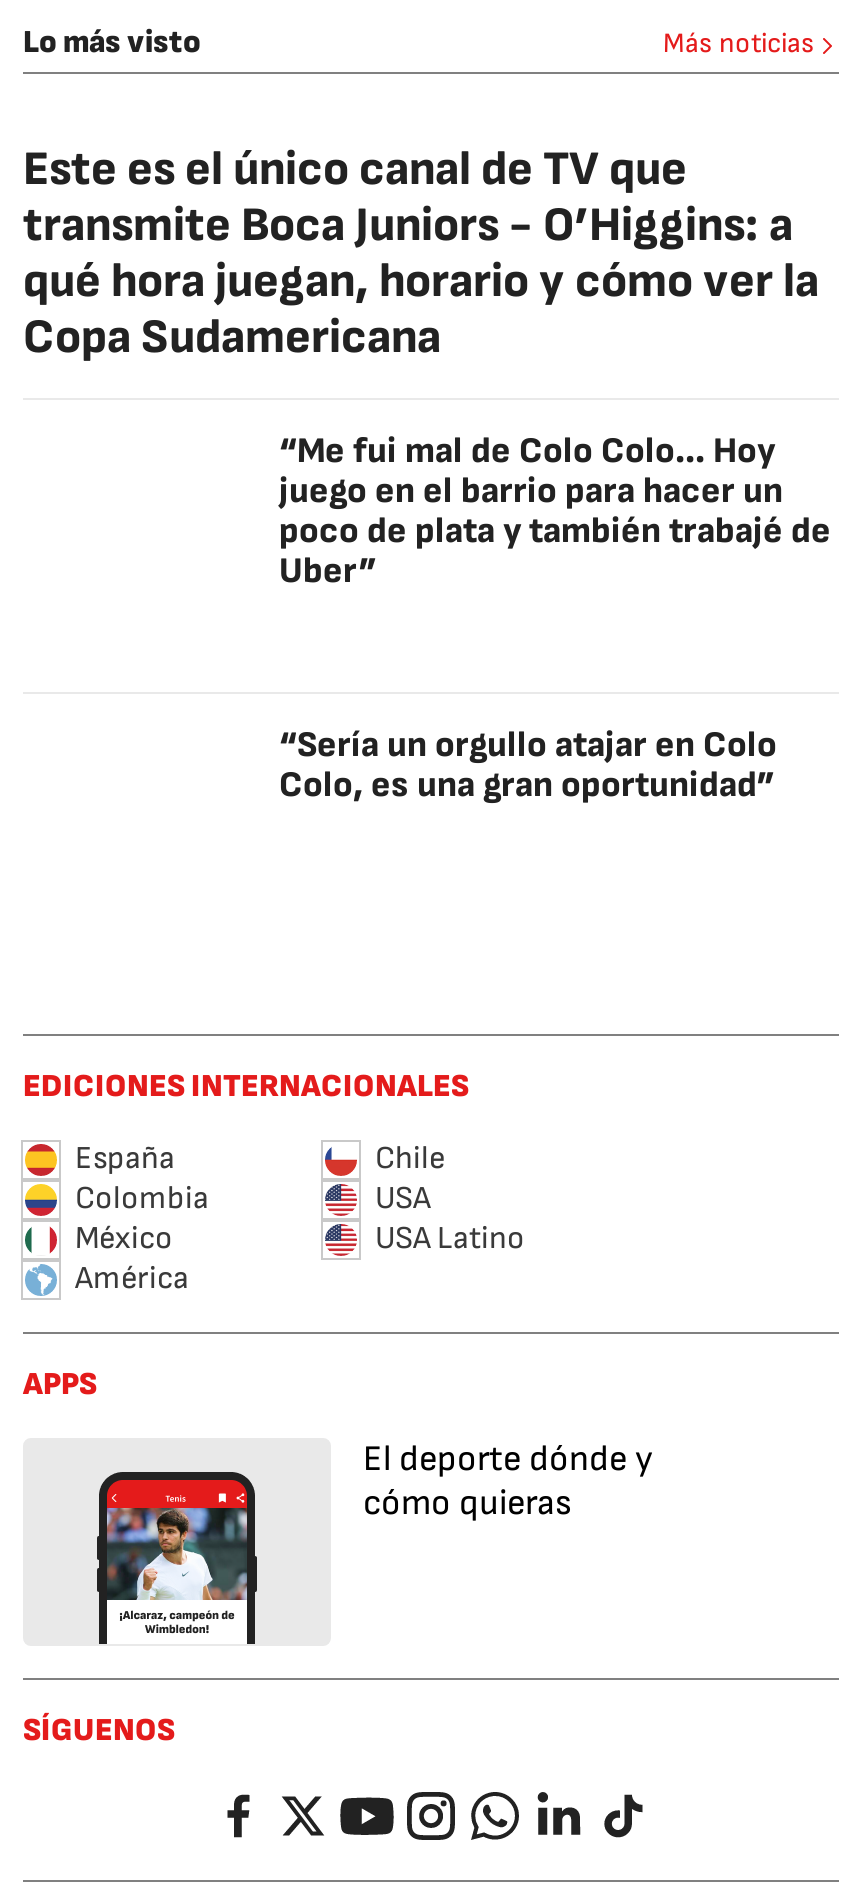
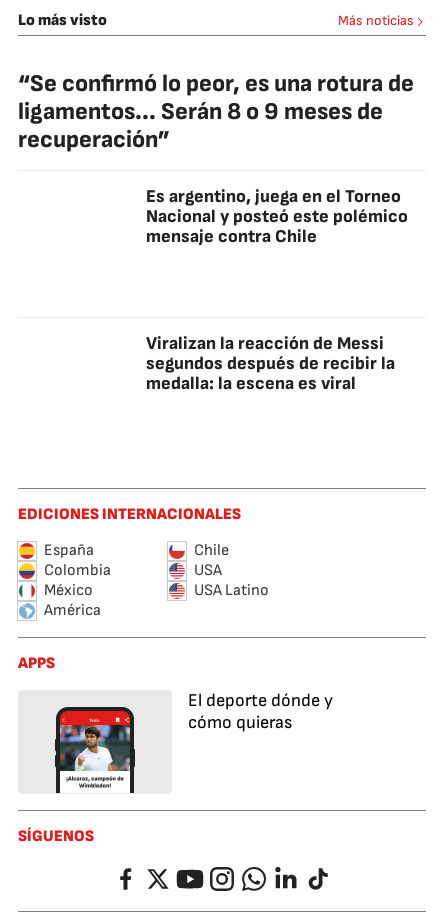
[23,140,819,366] Este es el único canal de TV que | transmite Boca Juniors - O’Higgins: a | qué hora juegan, horario y cómo ver la | Copa Sudamericana -> [18,69,414,154] “Se confirmó lo peor, es una rotura de | ligamentos... Serán 8 o 9 meses de | recuperación”
[279,430,831,592] “Me fui mal de Colo Colo... Hoy | juego en el barrio para hacer un | poco de plata y también trabajé de | Uber” -> [146,186,408,247] Es argentino, juega en el Torneo | Nacional y posteó este polémico | mensaje contra Chile
[279,724,777,806] “Sería un orgullo atajar en Colo | Colo, es una gran oportunidad” -> [146,333,395,394] Viralizan la reacción de Messi | segundos después de recibir la | medalla: la escena es viral

